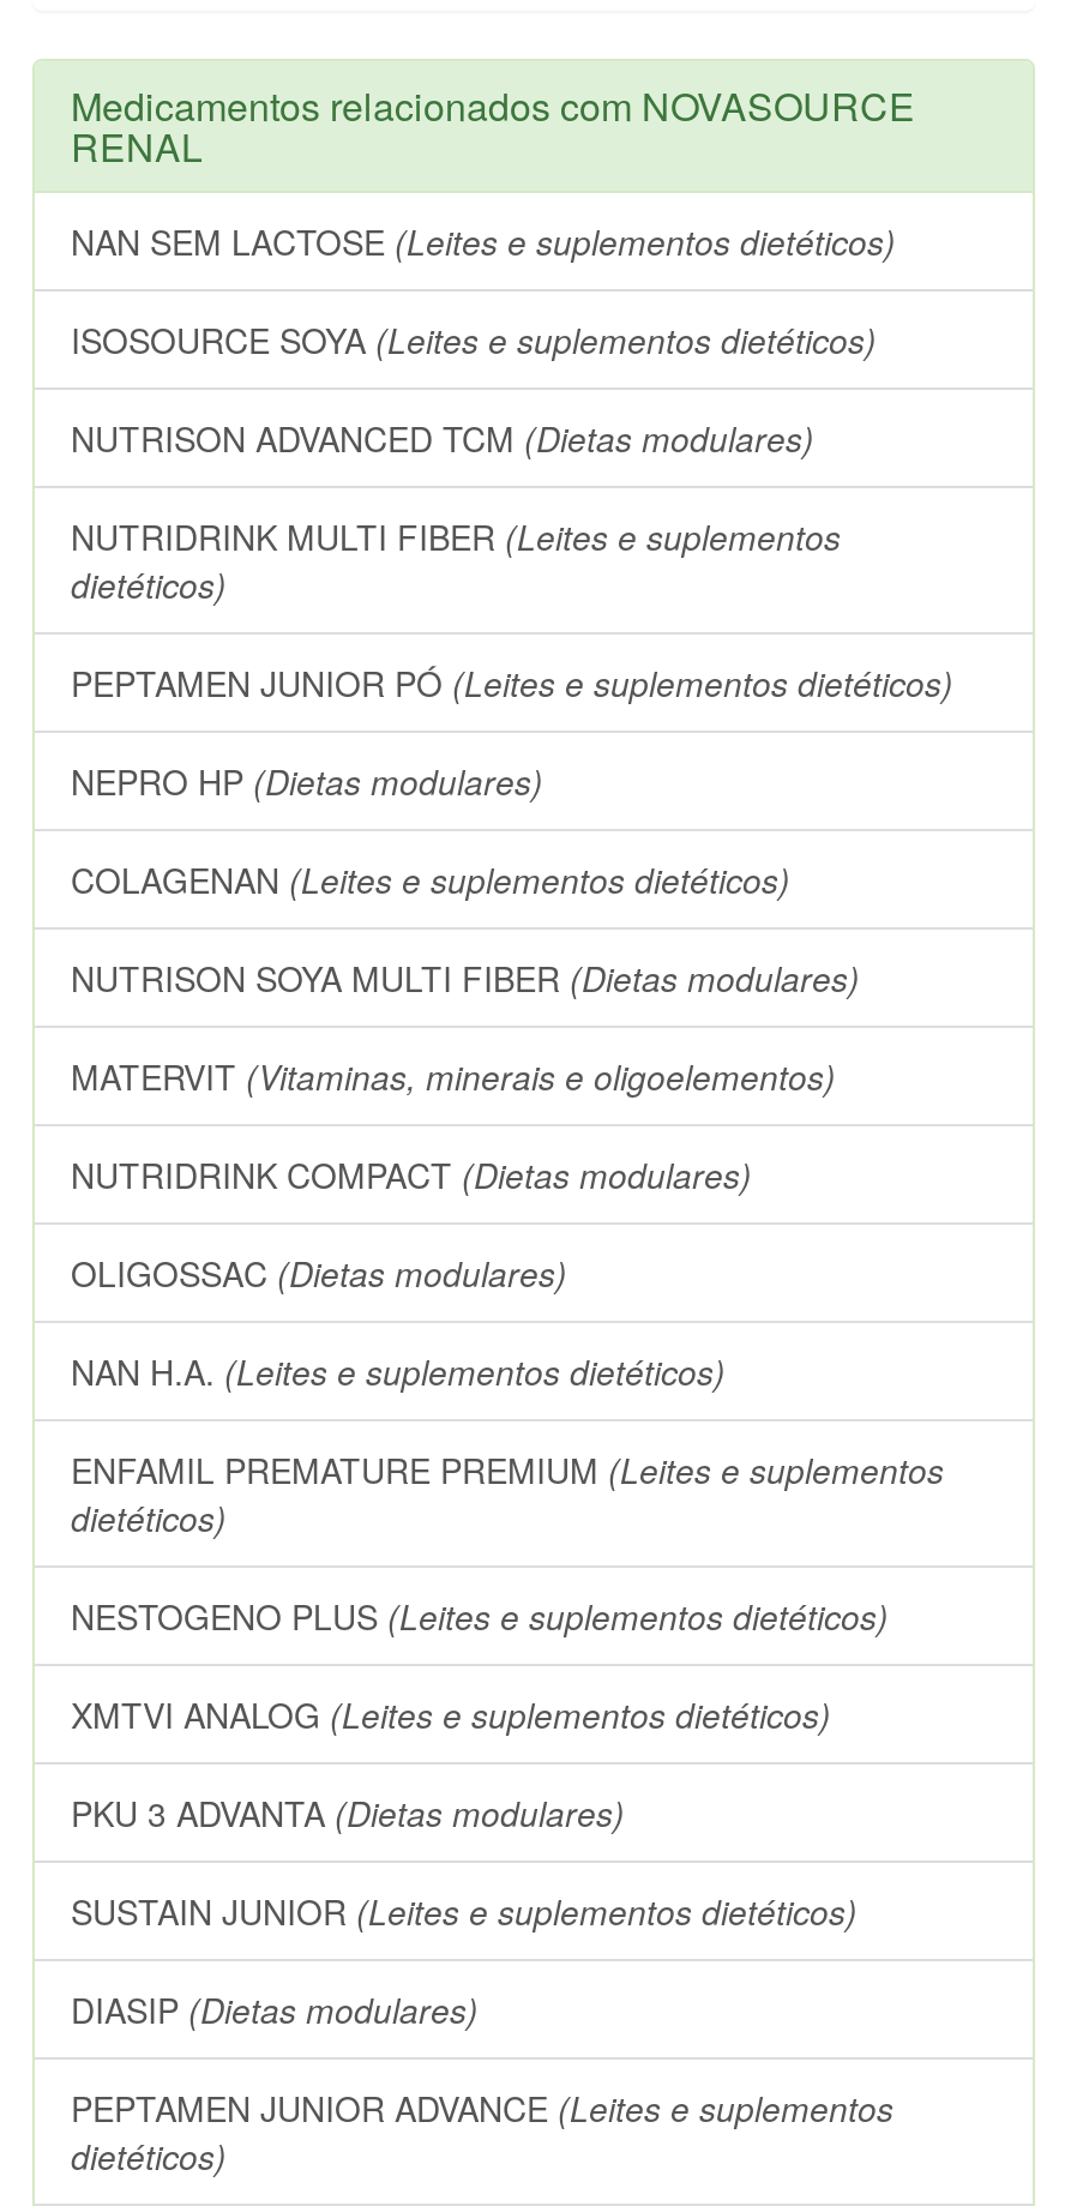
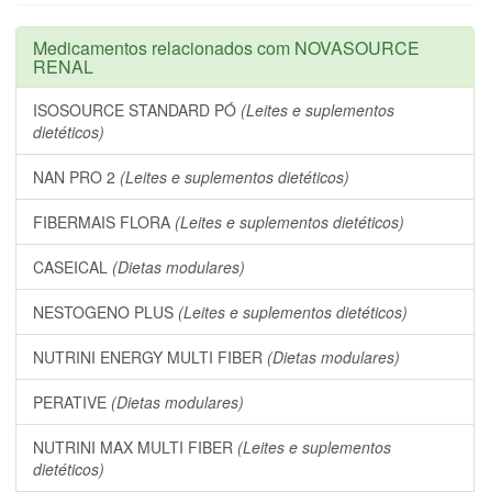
[71,217,896,560] NAN SEM LACTOSE (Leites e suplementos dietéticos) | ISOSOURCE SOYA (Leites e suplementos dietéticos) | NUTRISON ADVANCED TCM (Dietas modulares) | NUTRIDRINK MULTI FIBER (Leites e suplementos -> [33,99,394,121] ISOSOURCE STANDARD PÓ (Leites e suplementos
[71,659,953,1541] PEPTAMEN JUNIOR PÓ (Leites e suplementos dietéticos) | NEPRO HP (Dietas modulares) | COLAGENAN (Leites e suplementos dietéticos) | NUTRISON SOYA MULTI FIBER (Dietas modulares) | MATERVIT (Vitaminas, minerais e oligoelementos) | NUTRIDRINK COMPACT (Dietas modulares) | OLIGOSSAC (Dietas modulares) | NAN H.A. (Leites e suplementos dietéticos) | ENFAMIL PREMATURE PREMIUM (Leites e suplementos | dietéticos) -> [33,166,404,278] NAN PRO 2 (Leites e suplementos dietéticos) | FIBERMAIS FLORA (Leites e suplementos dietéticos) | CASEICAL (Dietas modulares)
[71,1690,893,2132] XMTVI ANALOG (Leites e suplementos dietéticos) | PKU 3 ADVANTA (Dietas modulares) | SUSTAIN JUNIOR (Leites e suplementos dietéticos) | DIASIP (Dietas modulares) | PEPTAMEN JUNIOR ADVANCE (Leites e suplementos -> [33,346,400,458] NUTRINI ENERGY MULTI FIBER (Dietas modulares) | PERATIVE (Dietas modulares) | NUTRINI MAX MULTI FIBER (Leites e suplementos

